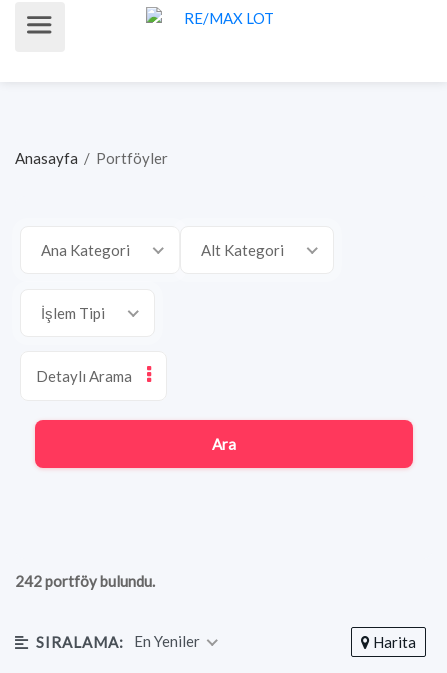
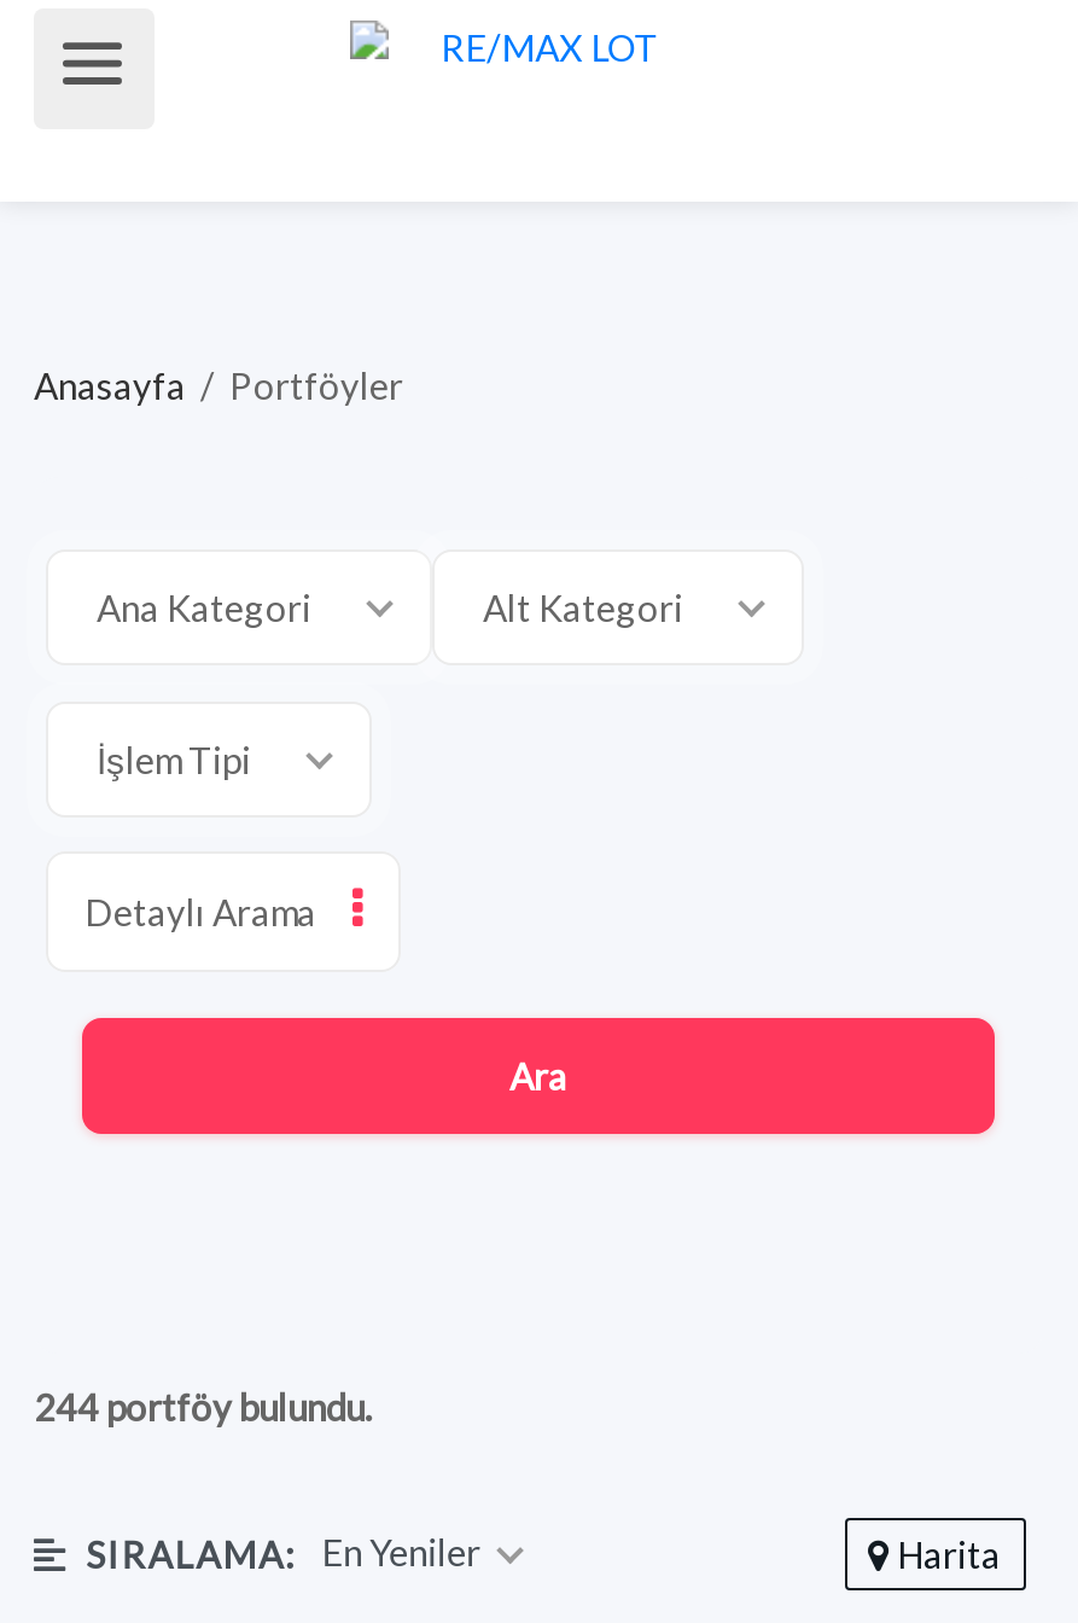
[15,572,155,590] 242 portföy bulundu. -> [34,1385,372,1429] 244 portföy bulundu.

